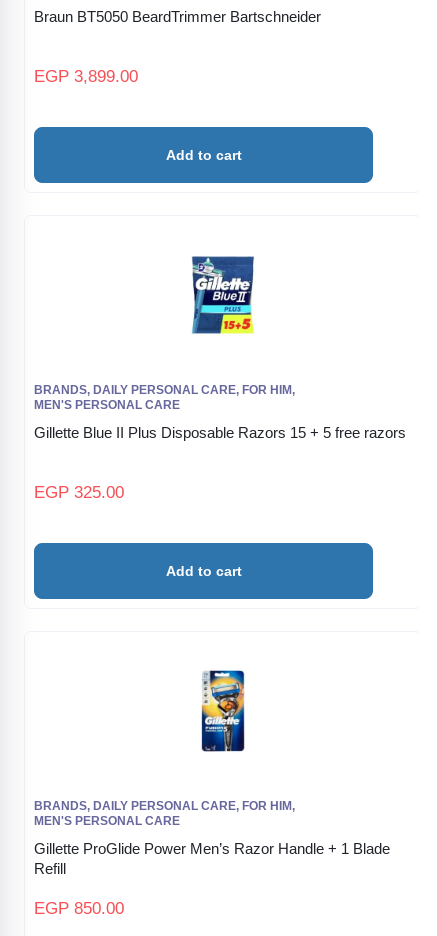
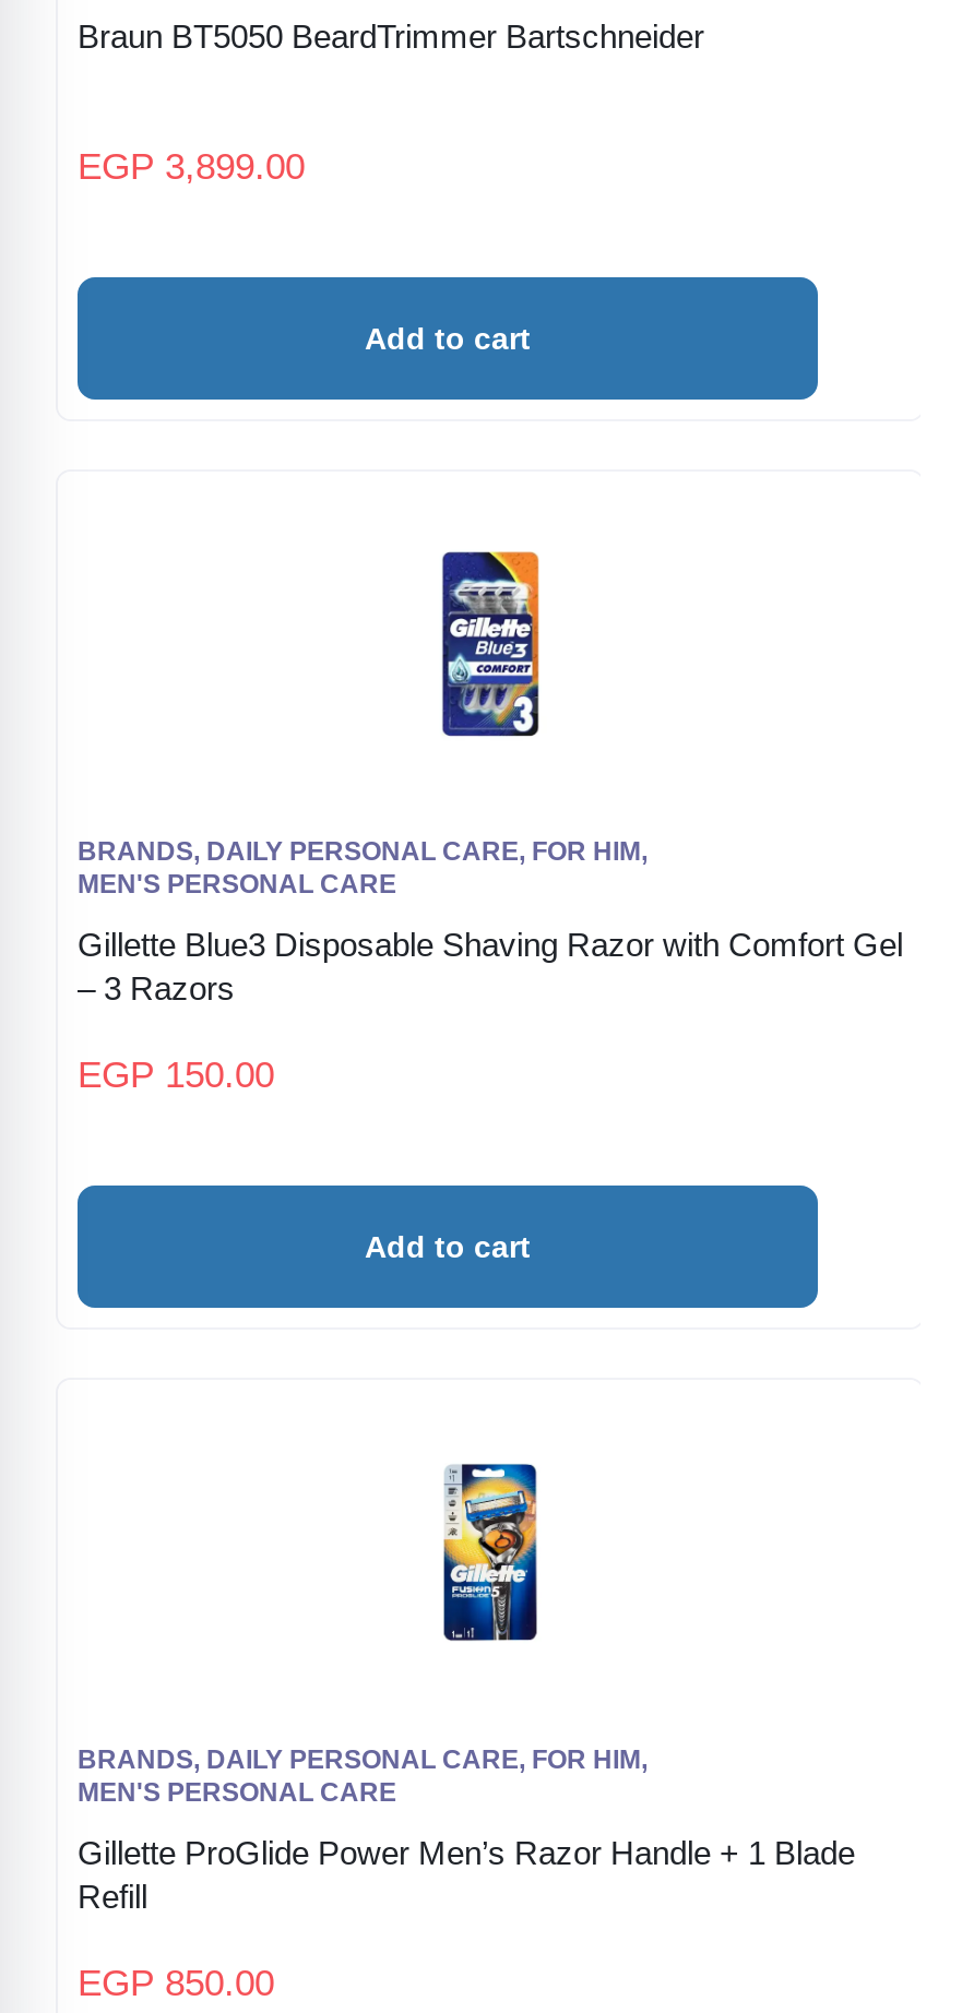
[191,253,255,337] [image] -> [423,550,558,738] [image]
[34,424,406,441] Gillette Blue II Plus Disposable Razors 15 + 5 free razors -> [78,925,903,1006] Gillette Blue3 Disposable Shaving Razor with Comfort Gel | – 3 Razors
[34,483,124,502] EGP 325.00 -> [78,1054,274,1095] EGP 150.00

